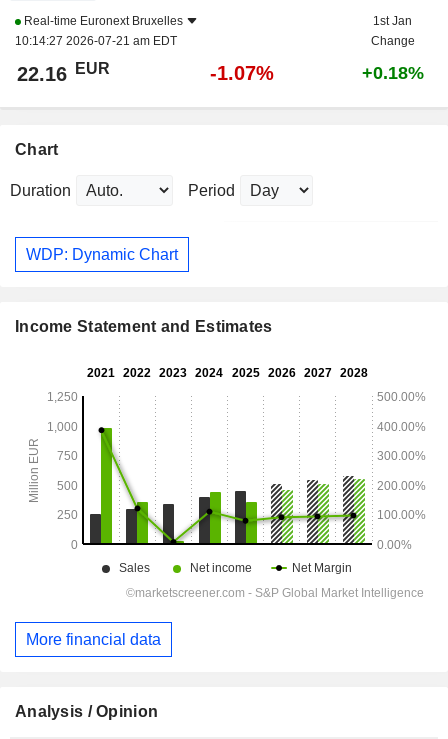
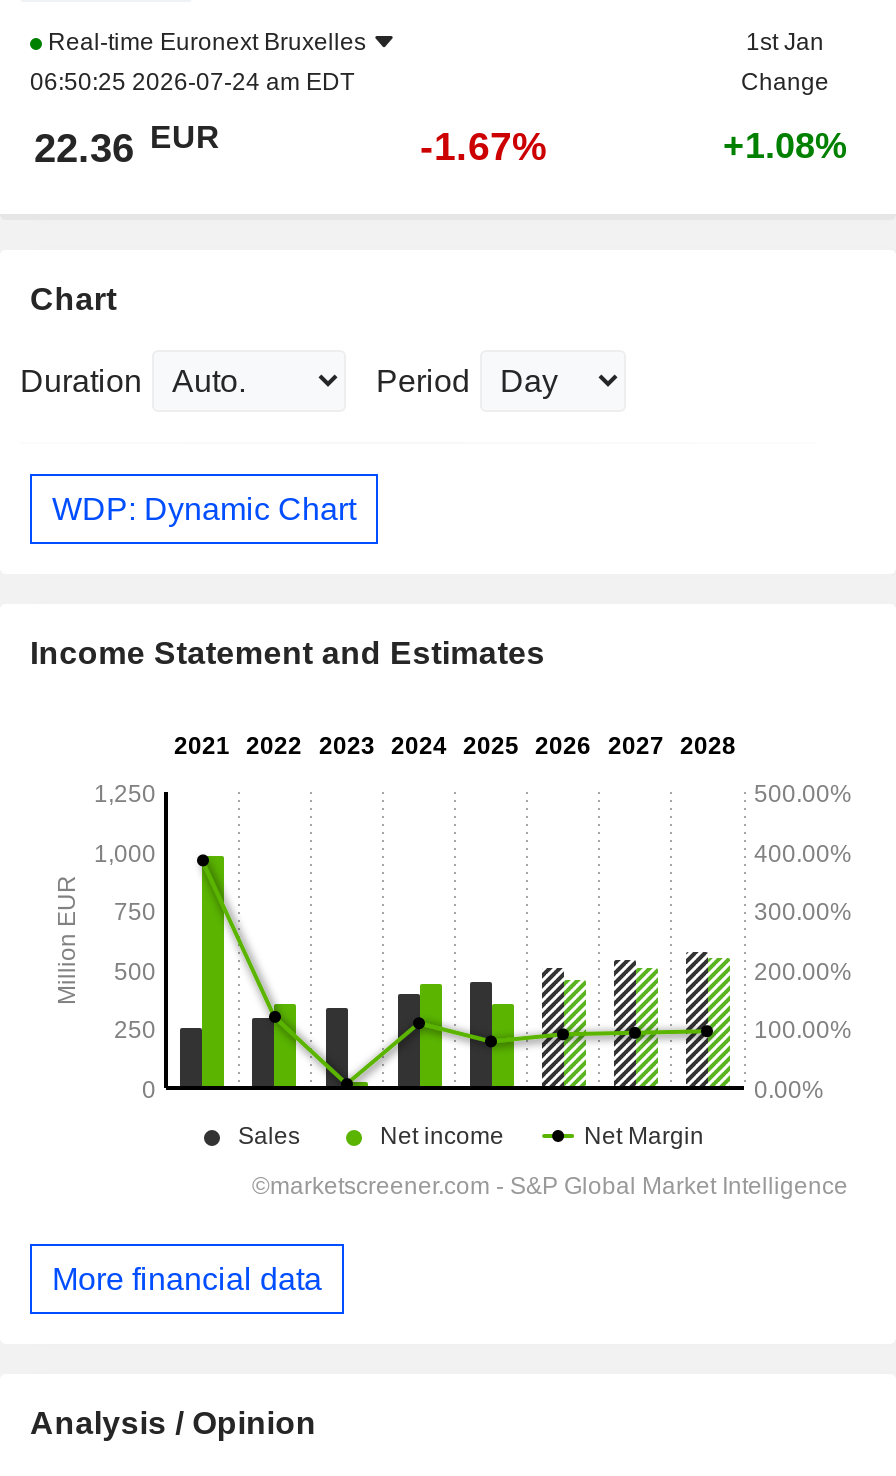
[15,34,177,48] 10:14:27 2026-07-21 am EDT -> [30,68,354,96] 06:50:25 2026-07-24 am EDT
[17,60,110,85] 22.16 EUR -> [34,119,220,170] 22.36 EUR
[210,62,274,84] -1.07% -> [420,124,548,168] -1.67%
[361,63,423,83] +0.18% -> [723,126,847,166] +1.08%

